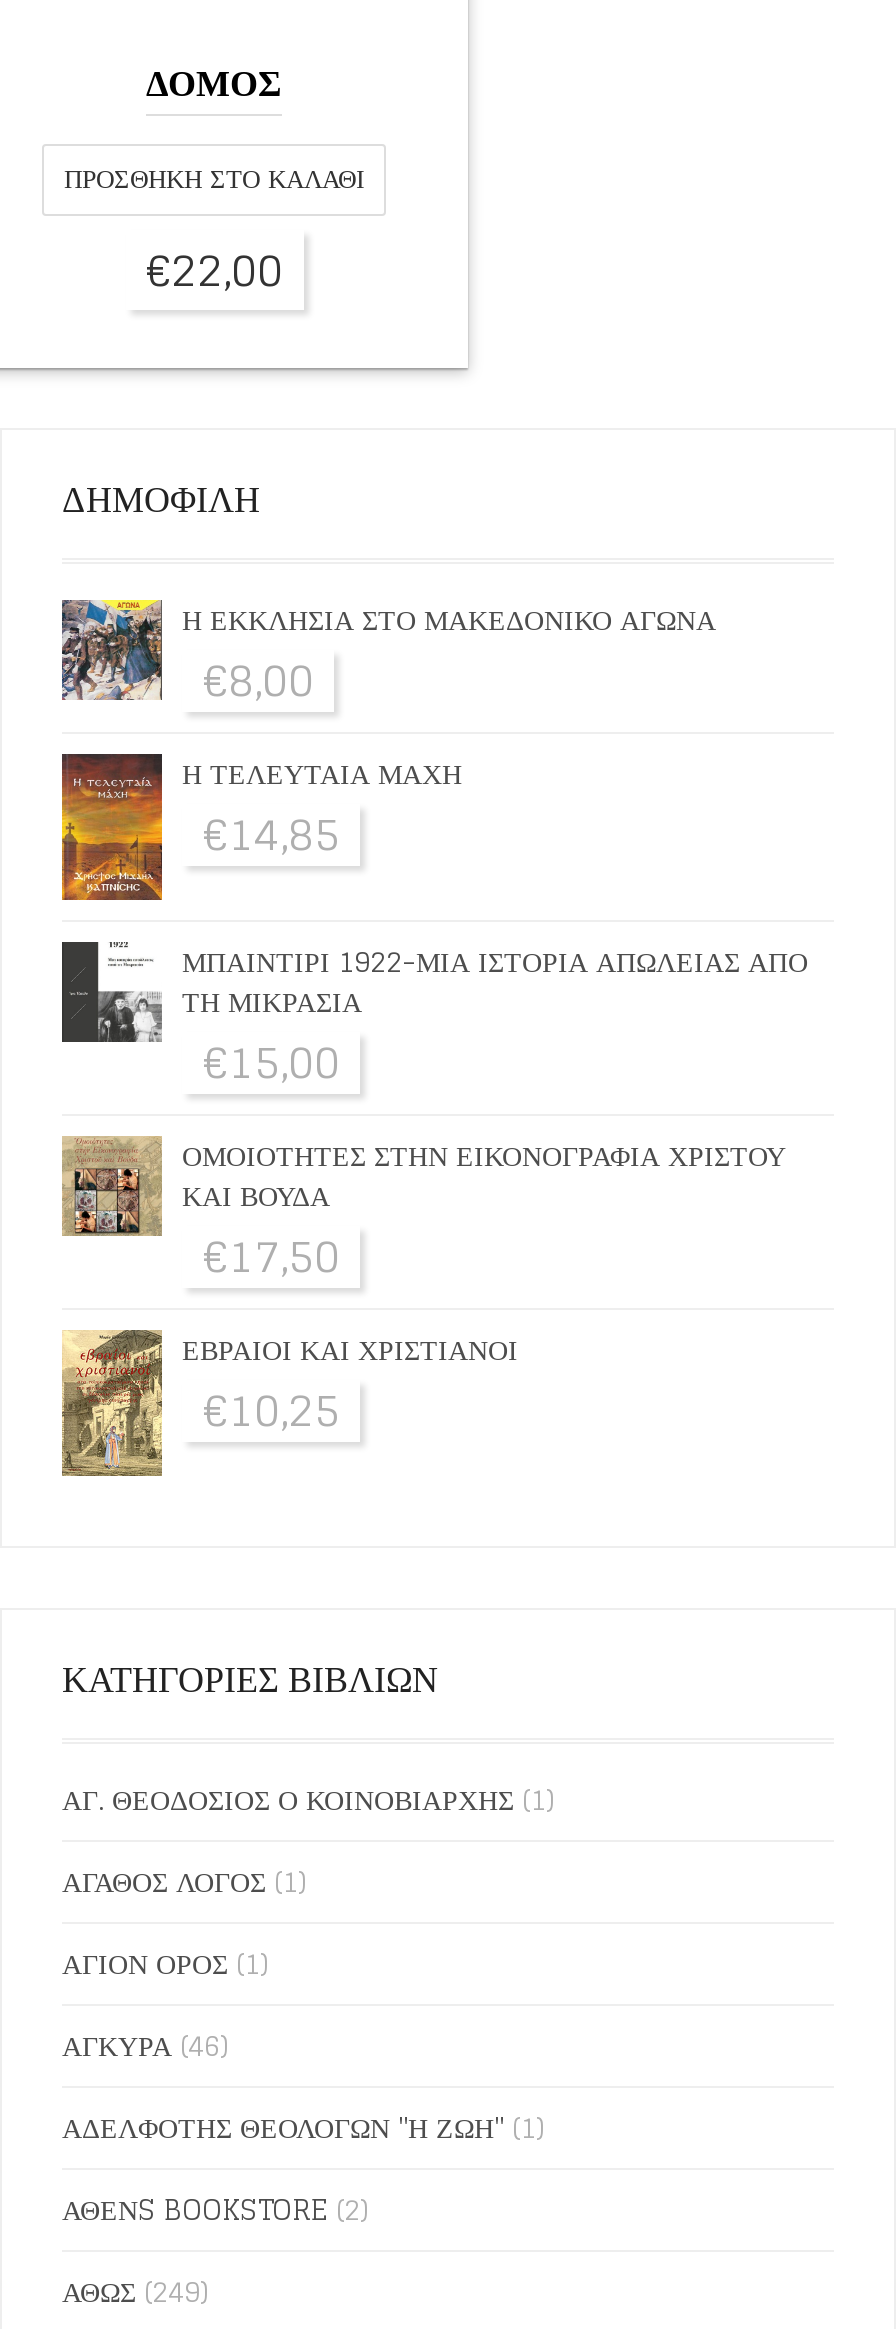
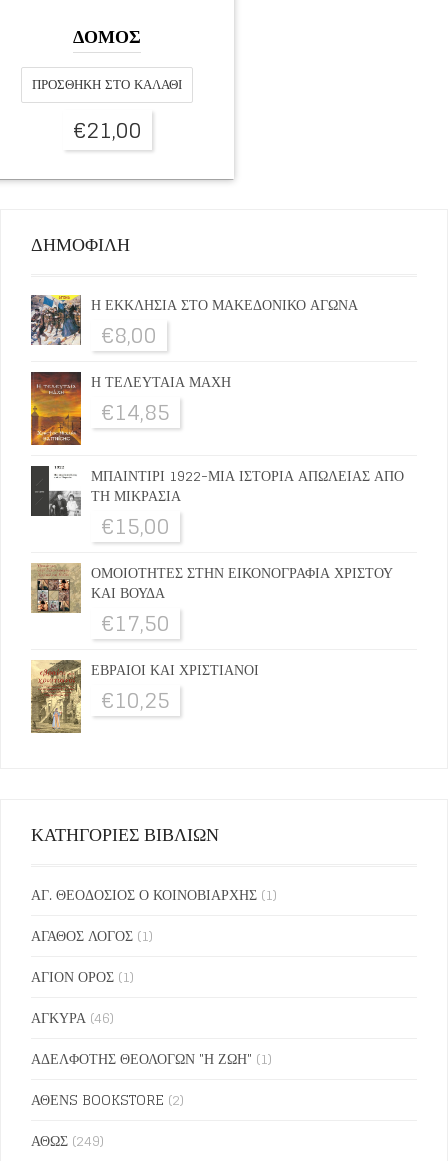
[145,230,283,310] €22,00 -> [72,110,141,150] €21,00

